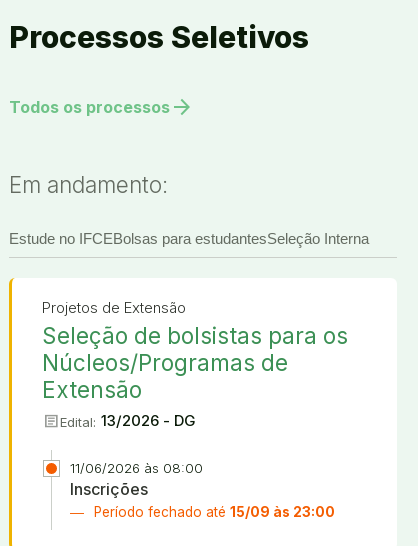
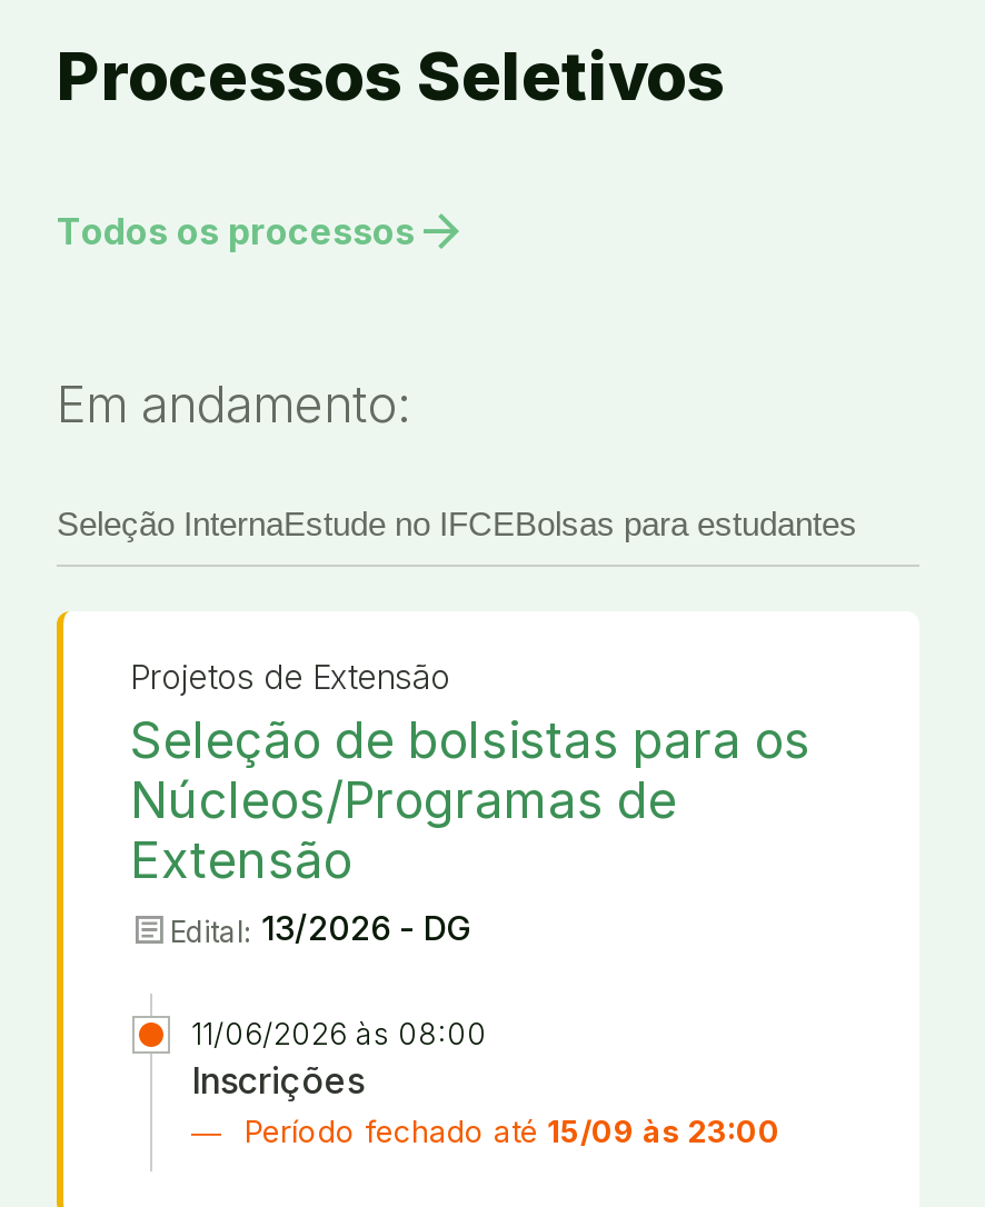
[9,230,369,247] Estude no IFCEBolsas para estudantesSeleção Interna -> [57,505,857,543] Seleção InternaEstude no IFCEBolsas para estudantes

